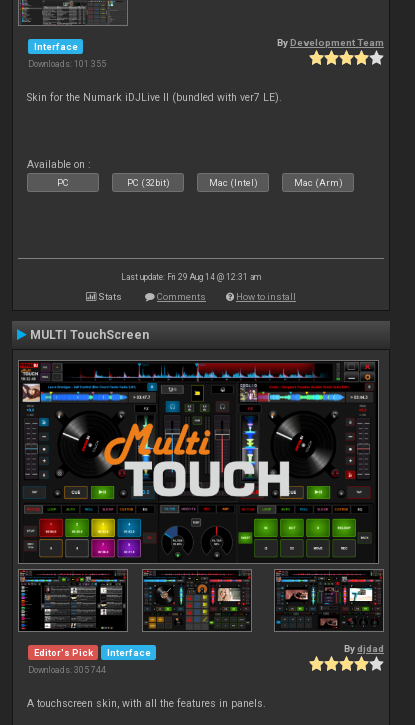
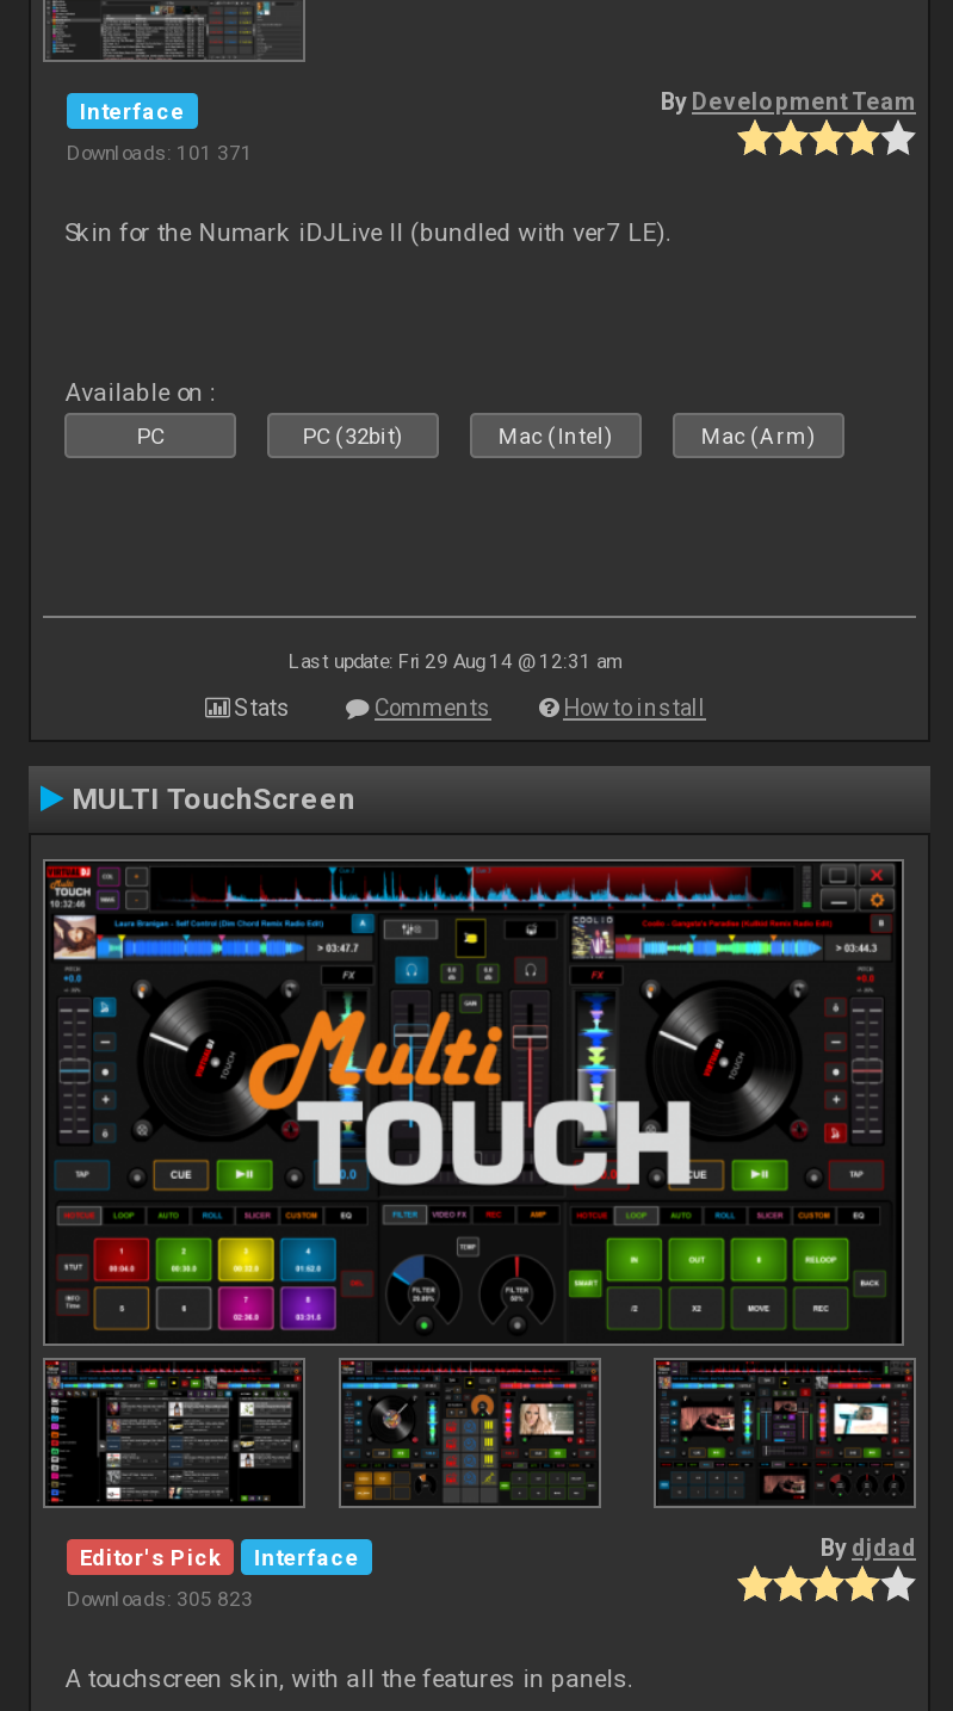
[28,59,106,69] Downloads: 101 355 -> [67,142,253,166] Downloads: 101 371
[28,665,106,675] Downloads: 305 744 -> [67,1588,253,1612] Downloads: 305 823

